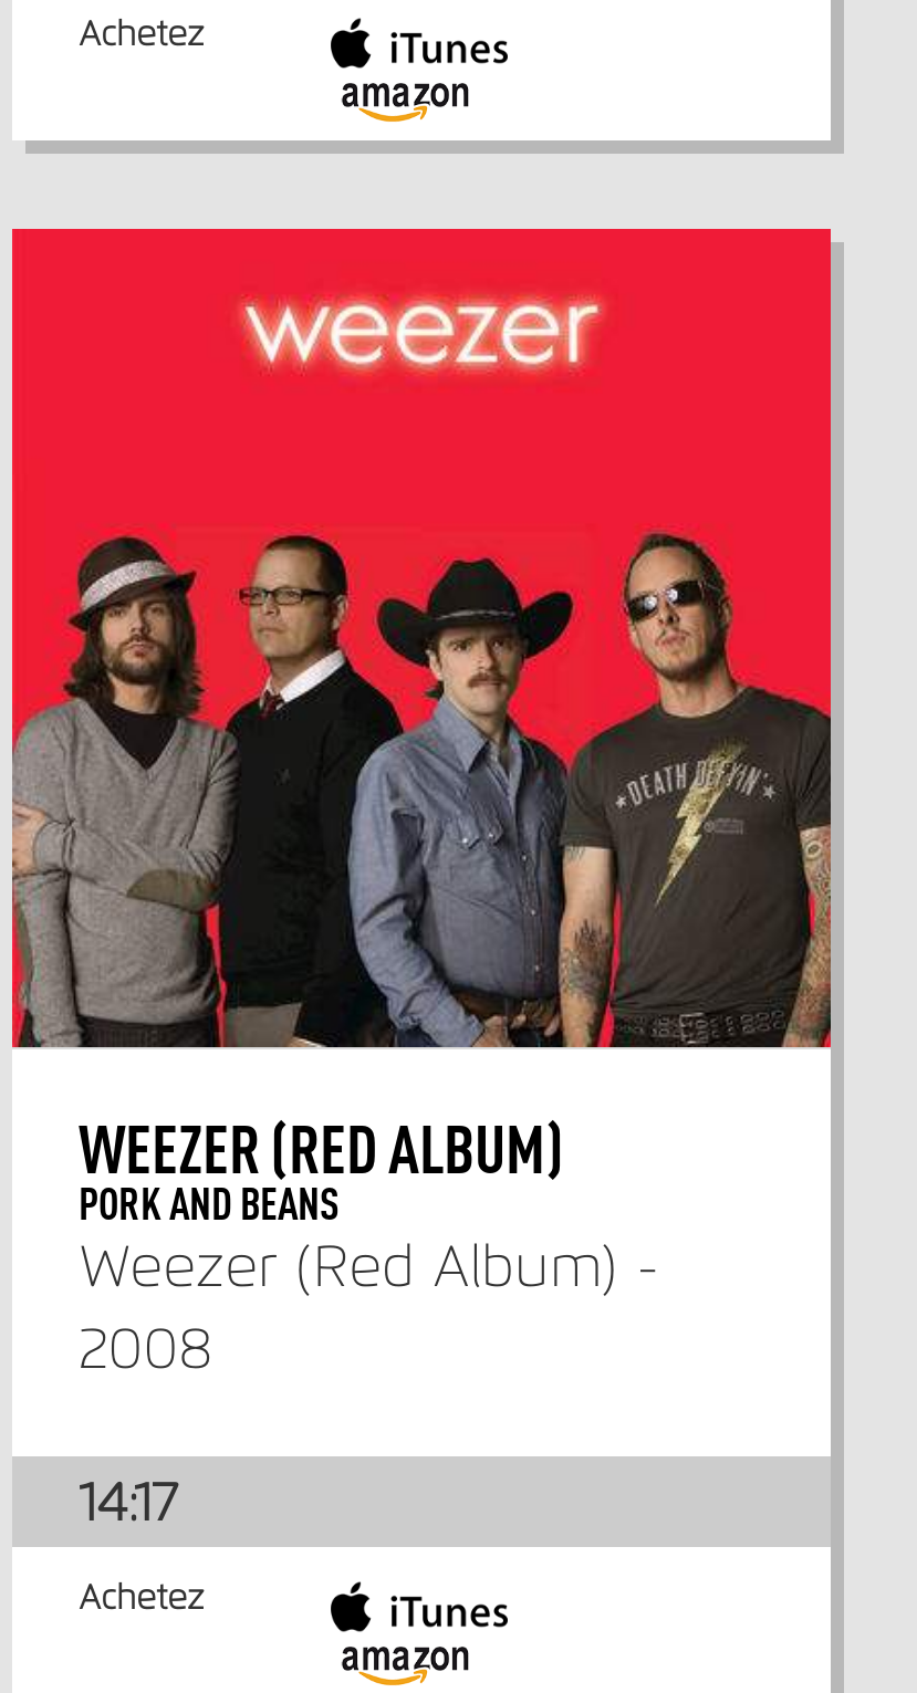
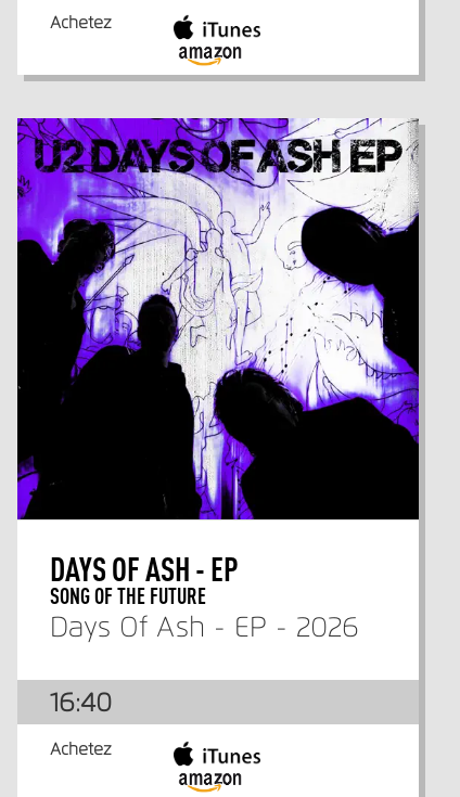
[10,228,833,1384] [image] | WEEZER (RED ALBUM) | PORK AND BEANS | Weezer (Red Album) - | 2008 -> [16,117,420,644] [image] | DAYS OF ASH - EP | SONG OF THE FUTURE | Days Of Ash - EP - 2026
[79,1471,178,1535] 14:17 -> [50,686,112,718] 16:40

